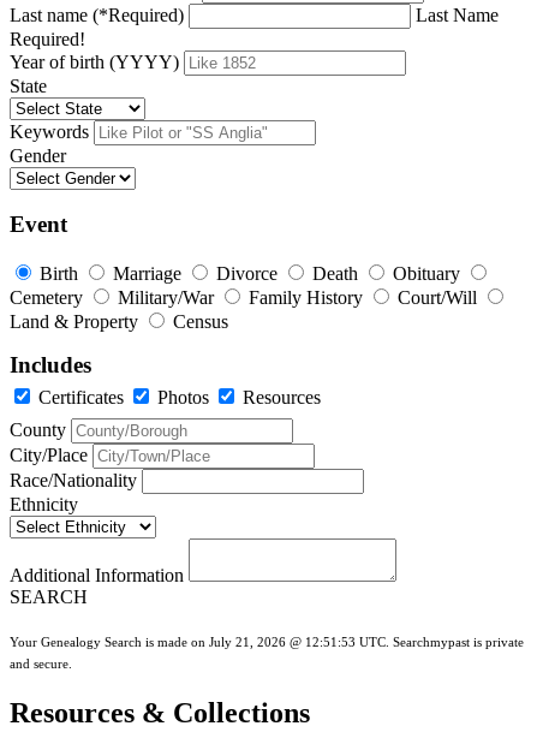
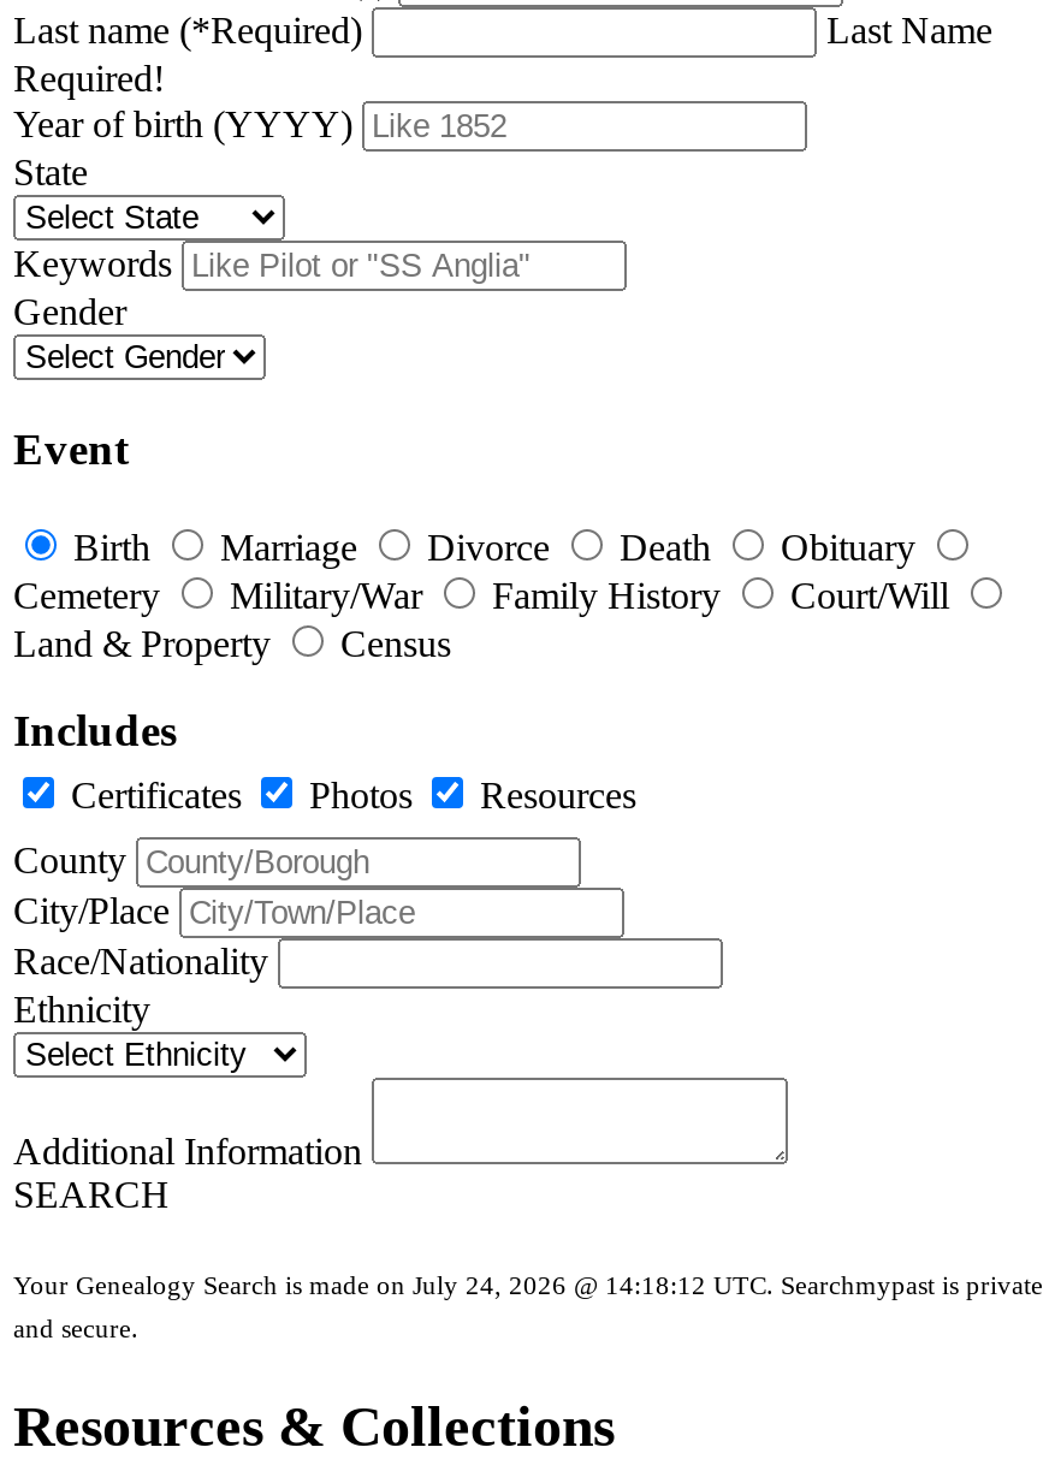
[10,635,524,649] Your Genealogy Search is made on July 21, 2026 @ 12:51:53 UTC. Searchmypast is private -> [13,1270,1043,1299] Your Genealogy Search is made on July 24, 2026 @ 14:18:12 UTC. Searchmypast is private

